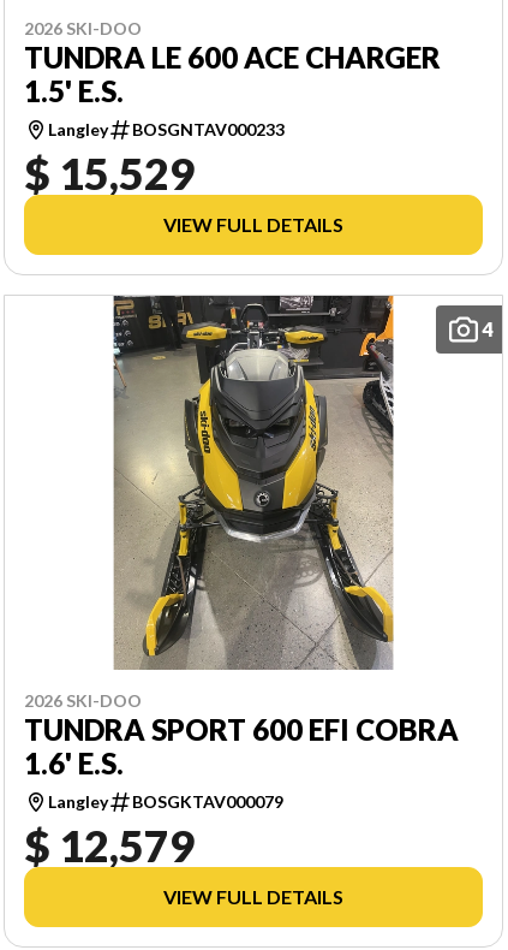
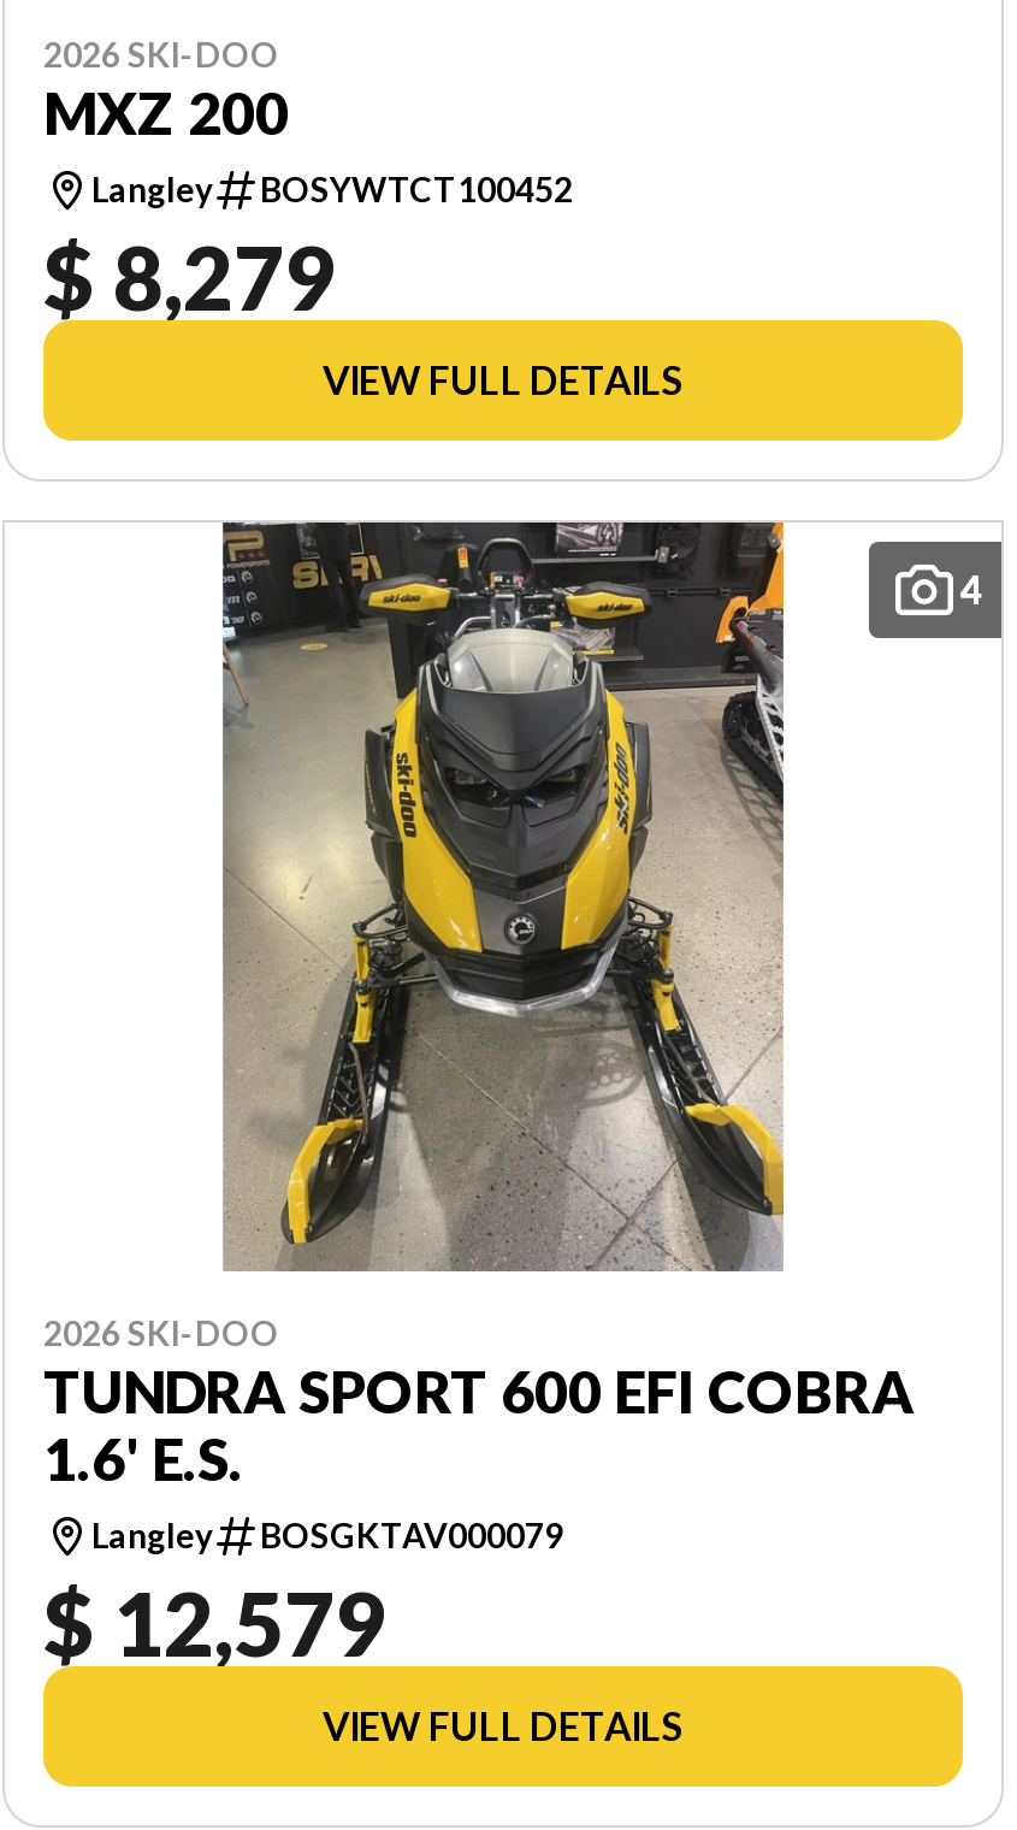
[24,40,441,108] TUNDRA LE 600 ACE CHARGER | 1.5' E.S. -> [43,77,289,147] MXZ 200
[24,119,285,200] BOSGNTAV000233 | $ 15,529 -> [43,169,573,330] BOSYWTCT100452 | $ 8,279

